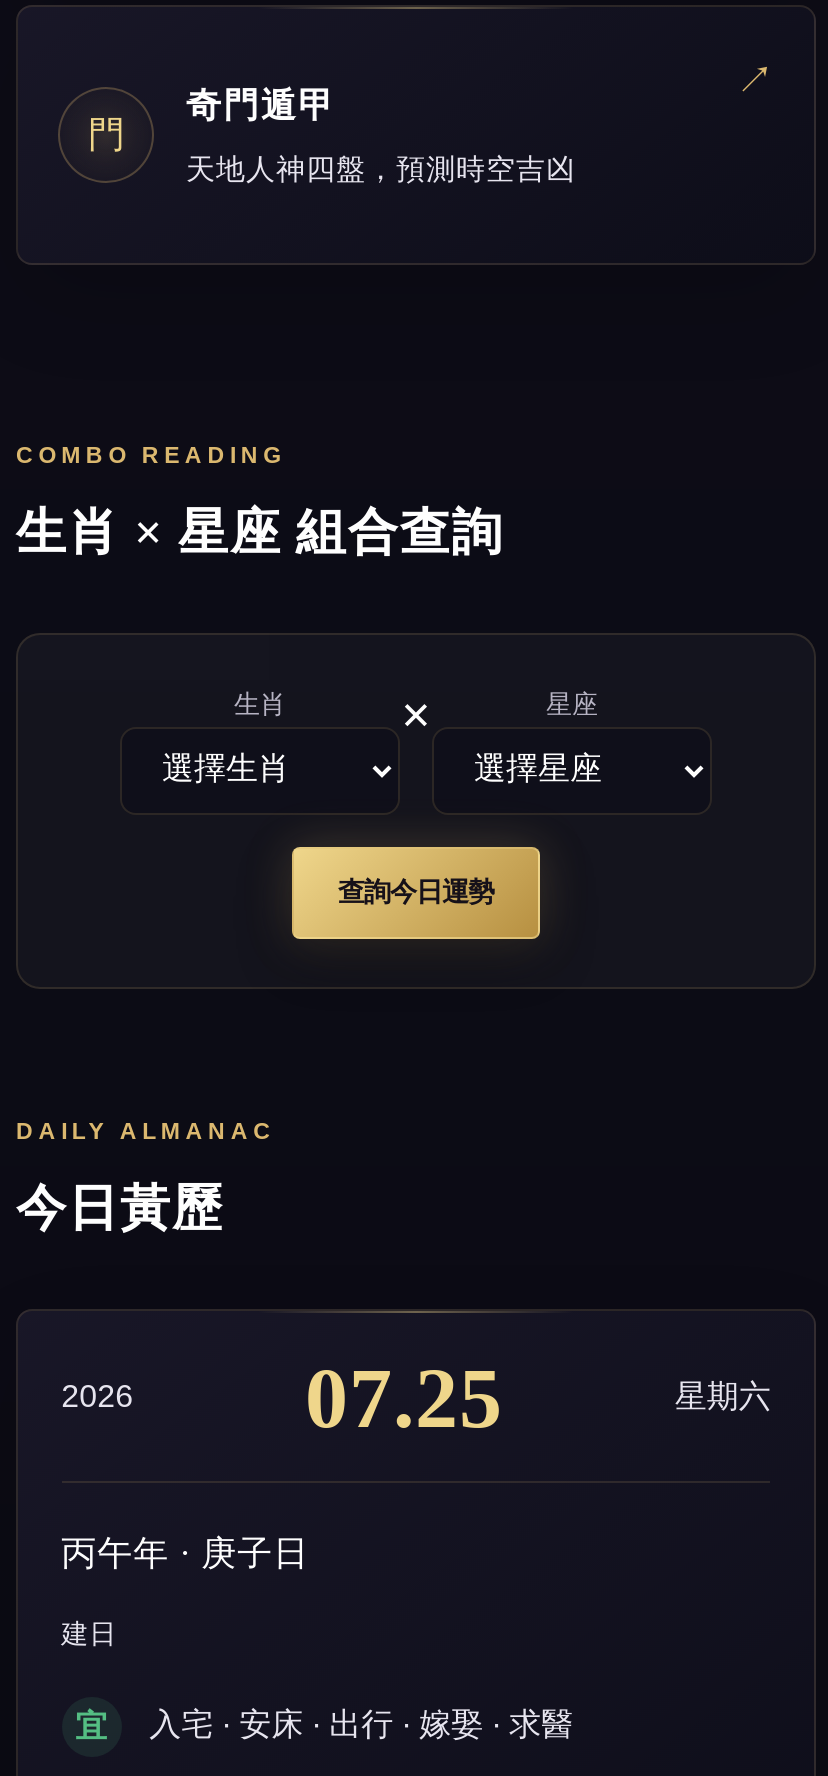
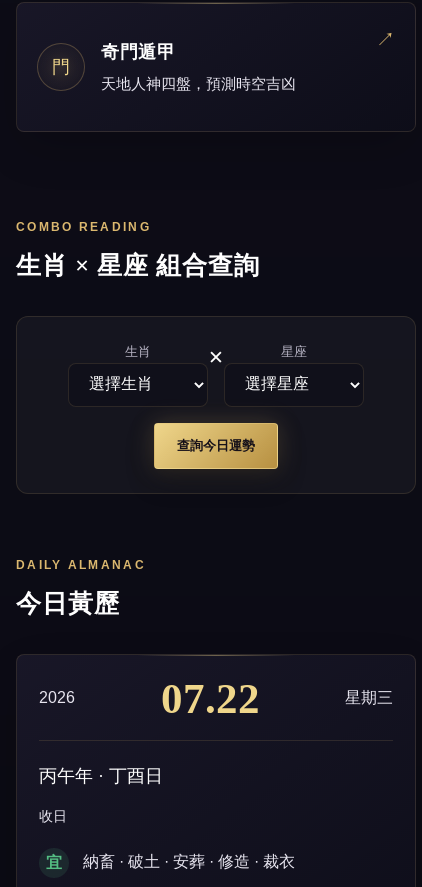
[305,1350,503,1444] 07.25 -> [160,675,259,722] 07.22
[675,1379,771,1413] 星期六 -> [345,689,393,706] 星期三
[61,1532,309,1572] 丙午年 · 庚子日 -> [39,766,163,786] 丙午年 · 丁酉日
[61,1619,117,1649] 建日 -> [39,809,67,824] 收日
[149,1708,573,1742] 入宅 · 安床 · 出行 · 嫁娶 · 求醫 -> [83,853,295,870] 納畜 · 破土 · 安葬 · 修造 · 裁衣

